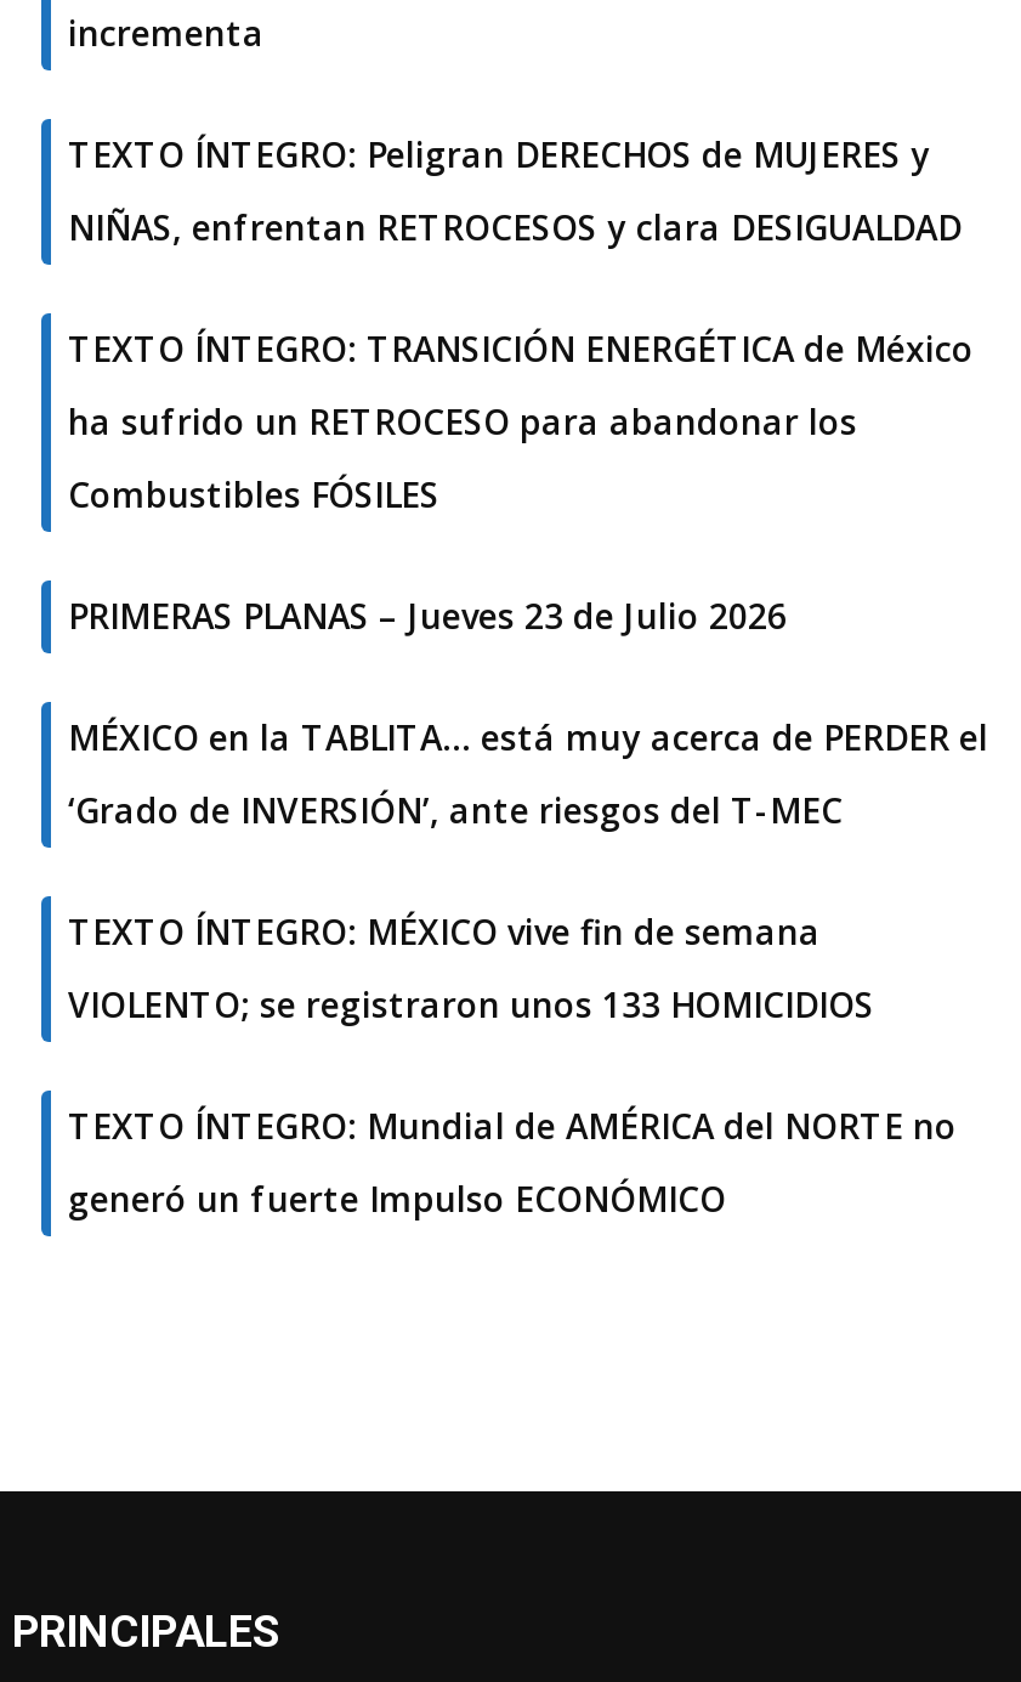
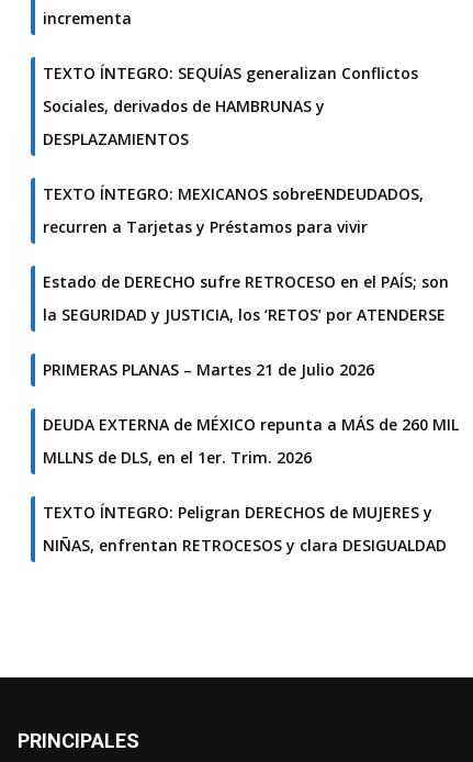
none -> [43,63,459,468] TEXTO ÍNTEGRO: SEQUÍAS generalizan Conflictos | Sociales, derivados de HAMBRUNAS y | DESPLAZAMIENTOS | TEXTO ÍNTEGRO: MEXICANOS sobreENDEUDADOS, | recurren a Tarjetas y Préstamos para vivir | Estado de DERECHO sufre RETROCESO en el PAÍS; son | la SEGURIDAD y JUSTICIA, los ‘RETOS’ por ATENDERSE | PRIMERAS PLANAS – Martes 21 de Julio 2026 | DEUDA EXTERNA de MÉXICO repunta a MÁS de 260 MIL | MLLNS de DLS, en el 1er. Trim. 2026
moved [68,131,962,250] -> [43,502,447,556]: TEXTO ÍNTEGRO: Peligran DERECHOS de MUJERES y | NIÑAS, enfrentan RETROCESOS y clara DESIGUALDAD
[68,326,988,1222] TEXTO ÍNTEGRO: TRANSICIÓN ENERGÉTICA de México | ha sufrido un RETROCESO para abandonar los | Combustibles FÓSILES | PRIMERAS PLANAS – Jueves 23 de Julio 2026 | MÉXICO en la TABLITA… está muy acerca de PERDER el | ‘Grado de INVERSIÓN’, ante riesgos del T-MEC | TEXTO ÍNTEGRO: MÉXICO vive fin de semana | VIOLENTO; se registraron unos 133 HOMICIDIOS | TEXTO ÍNTEGRO: Mundial de AMÉRICA del NORTE no | generó un fuerte Impulso ECONÓMICO -> none

